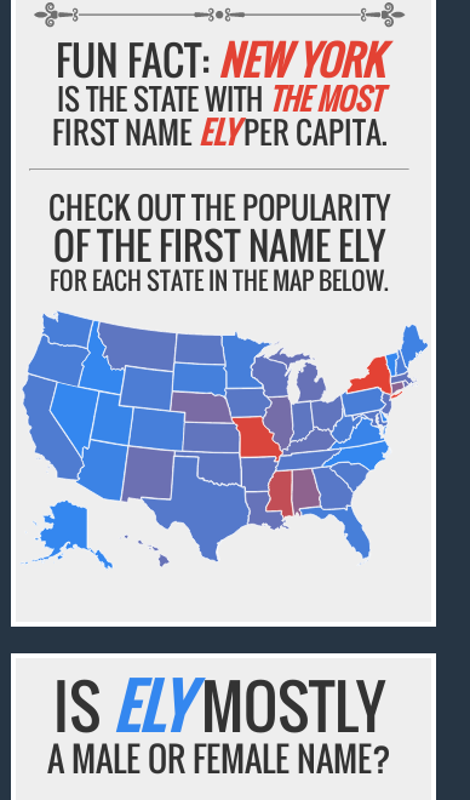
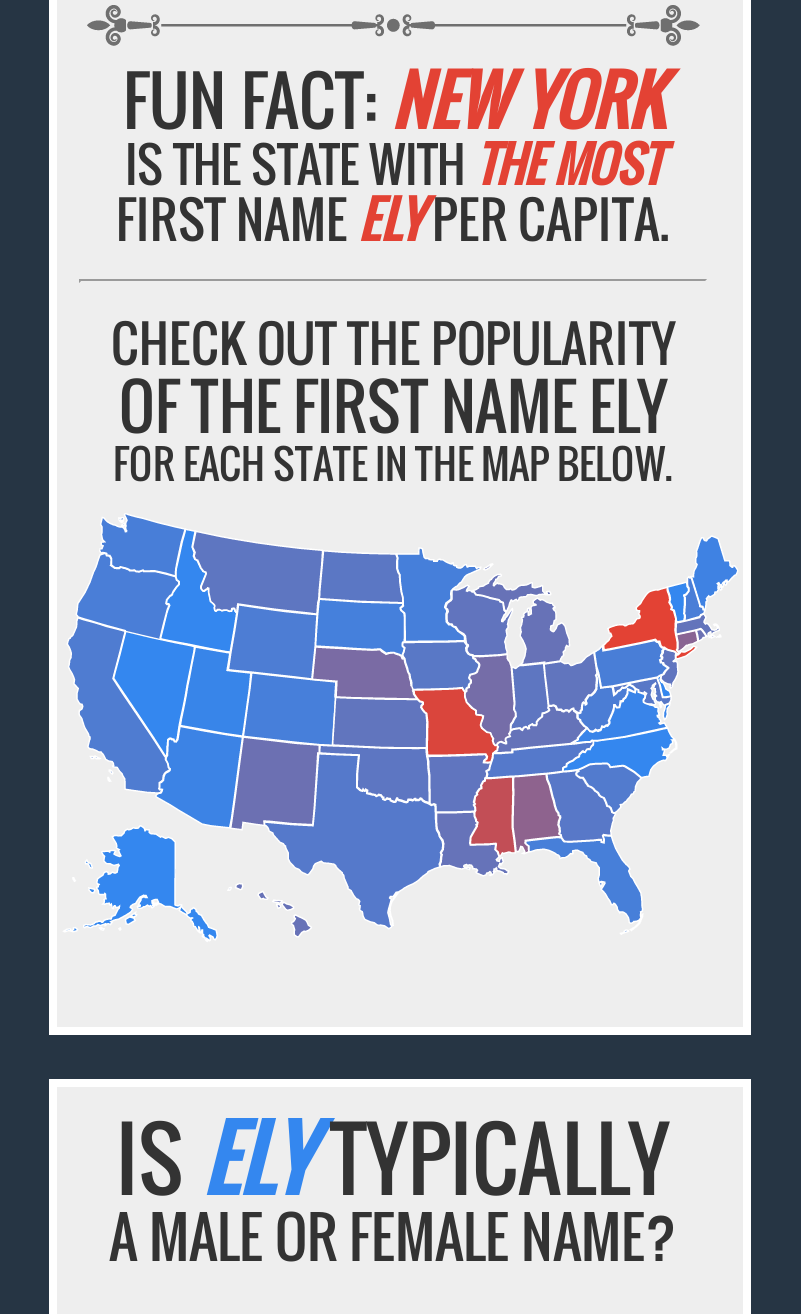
[53,662,385,749] IS ELYMOSTLY -> [116,1095,670,1219] IS ELYTYPICALLY

